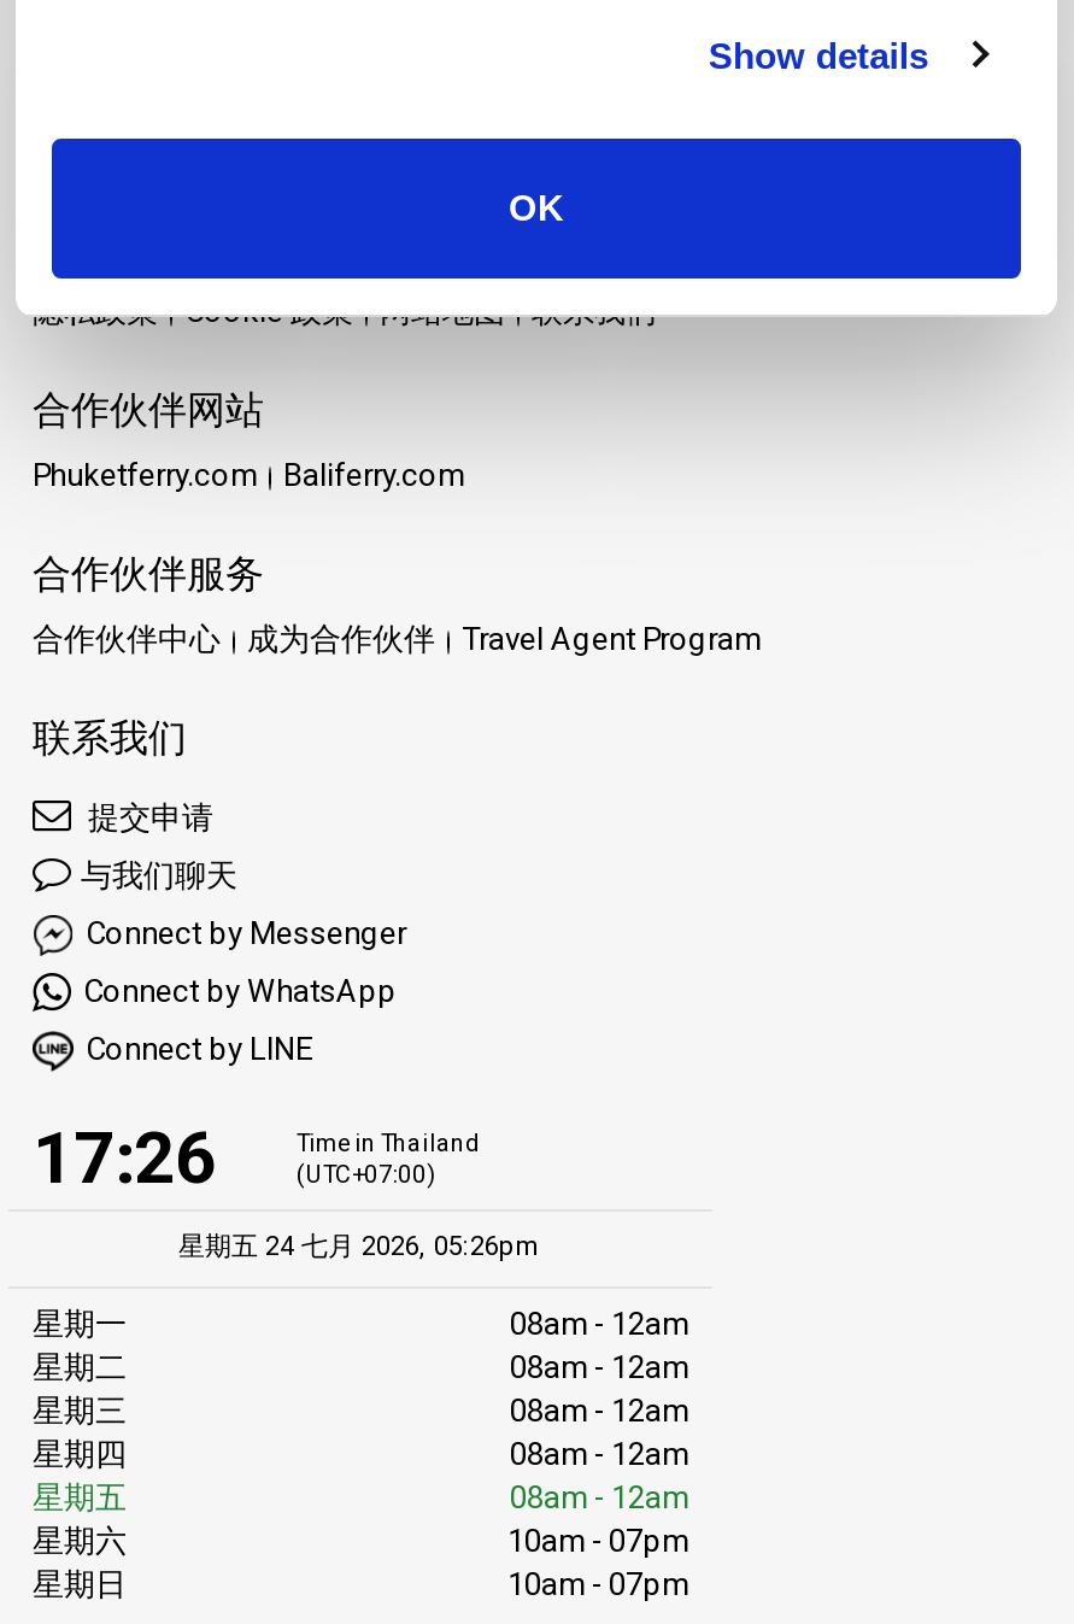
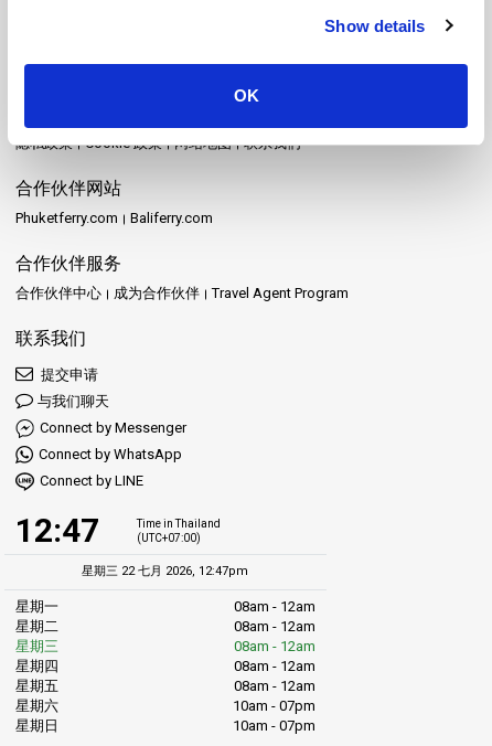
[33,1116,216,1200] 17:26 -> [15,511,99,550] 12:47
[178,1231,542,1263] 星期五 24 七月 2026, 05:26pm -> [82,564,249,578] 星期三 22 七月 2026, 12:47pm

